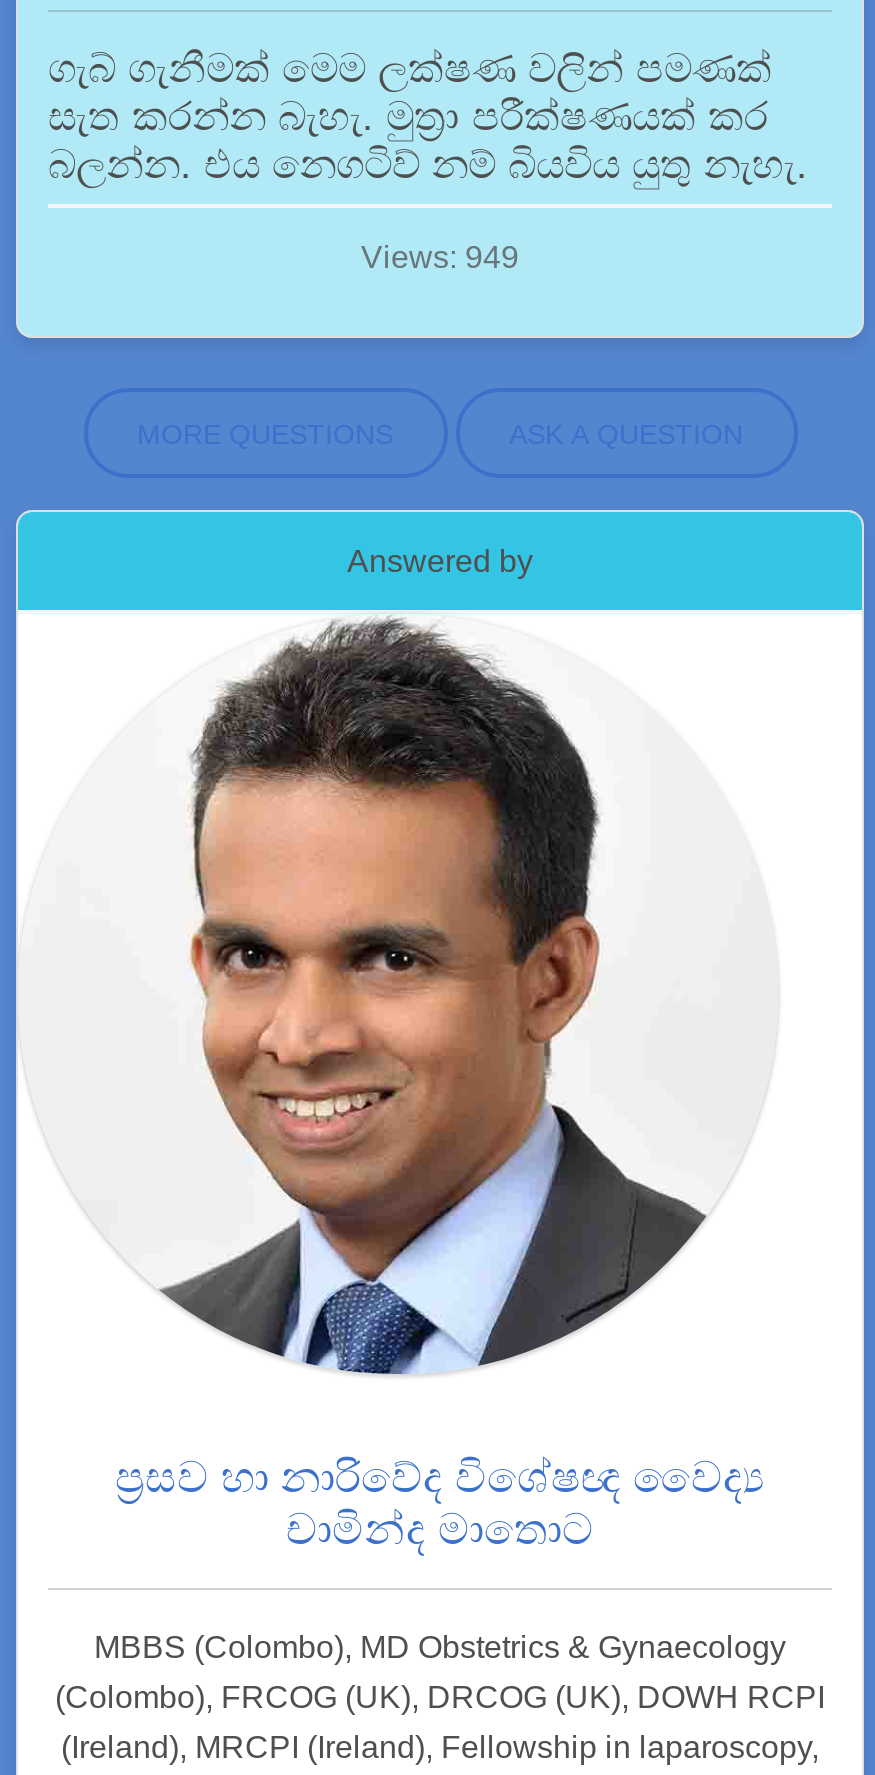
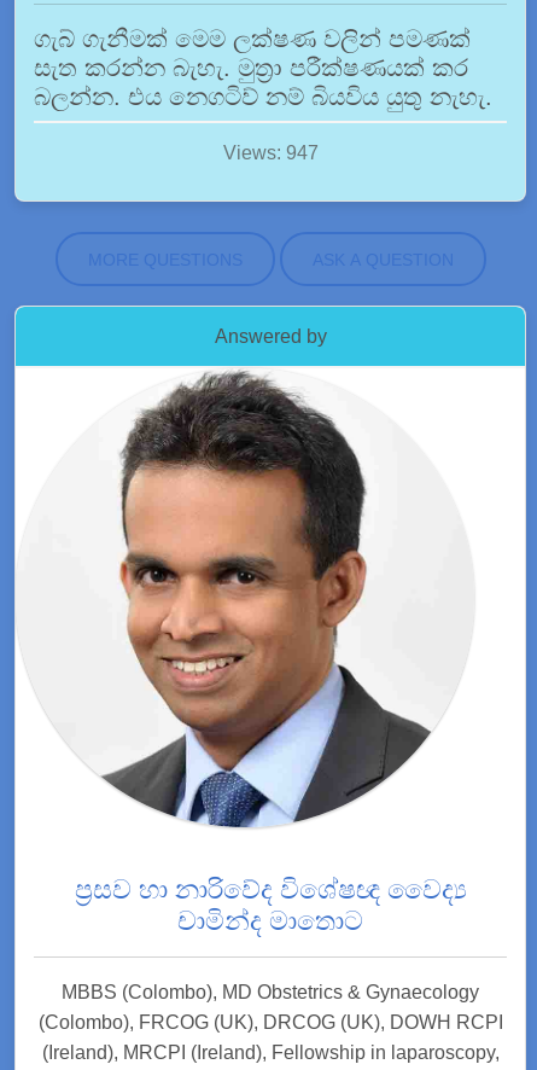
[361,240,519,274] Views: 949 -> [223,143,318,163] Views: 947

